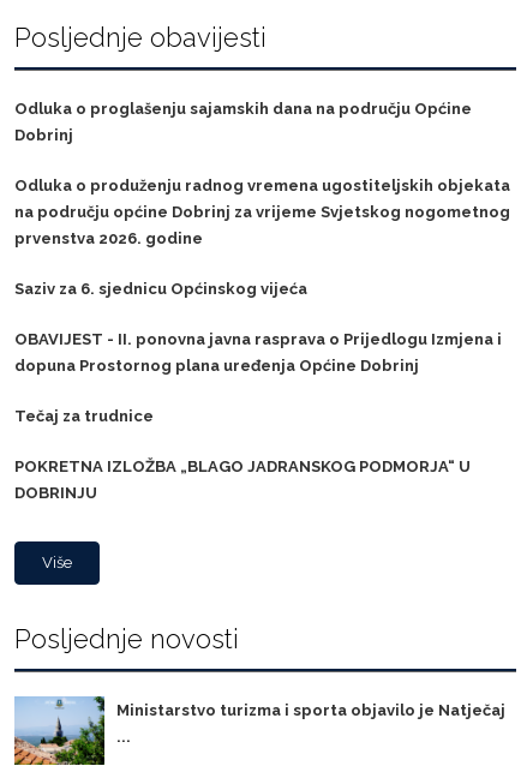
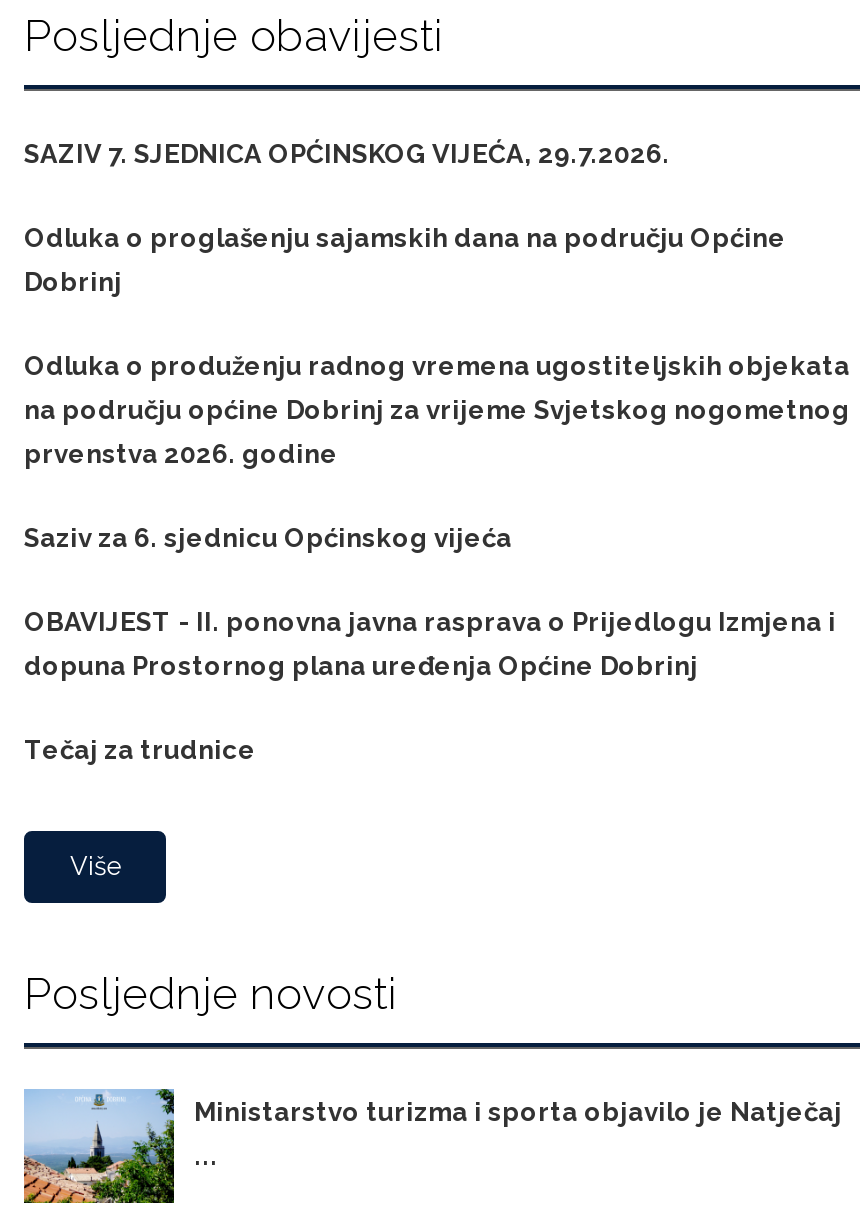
none -> [24,139,670,169] SAZIV 7. SJEDNICA OPĆINSKOG VIJEĆA, 29.7.2026.
moved [14,100,510,425] -> [24,223,850,765]: Odluka o proglašenju sajamskih dana na području Općine | Dobrinj | Odluka o produženju radnog vremena ugostiteljskih objekata | ... | dopuna Prostornog plana uređenja Općine Dobrinj | Tečaj za trudnice
[14,458,471,502] POKRETNA IZLOŽBA „BLAGO JADRANSKOG PODMORJA“ U | DOBRINJU -> none

